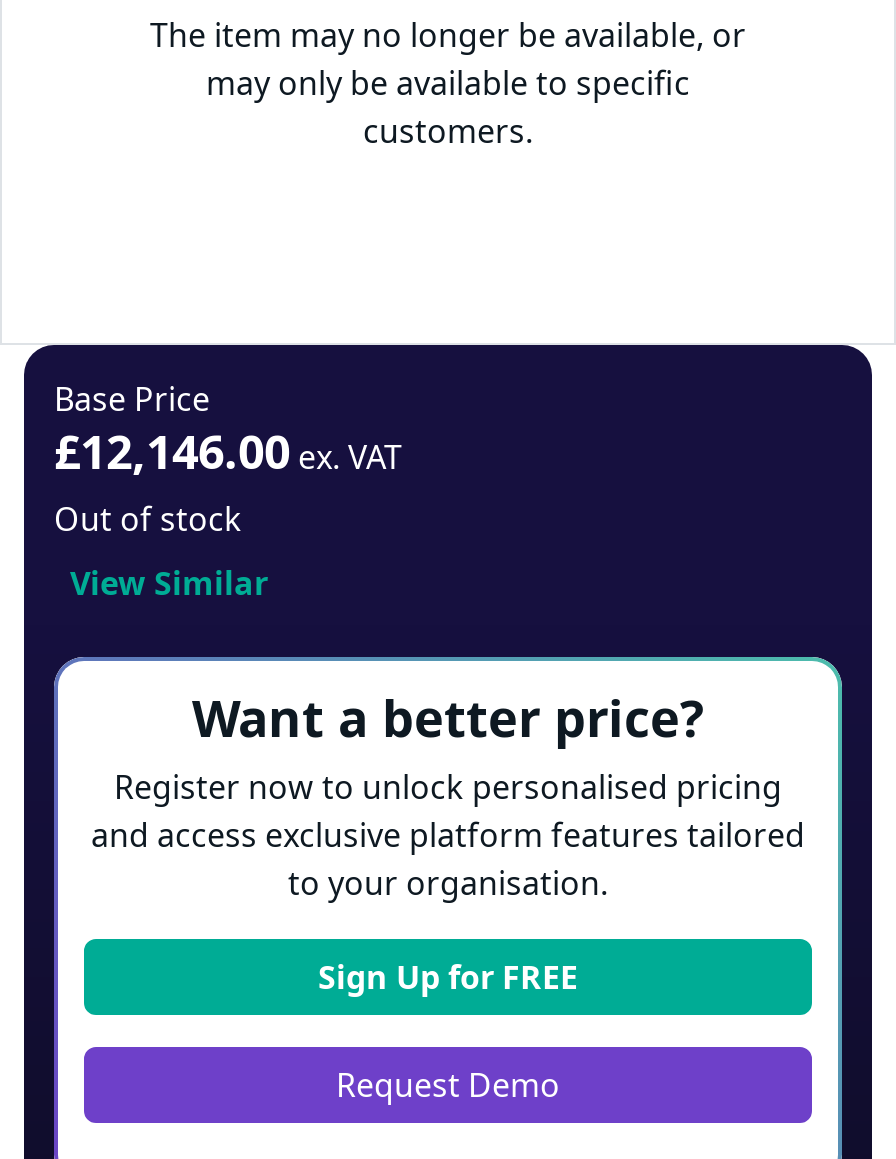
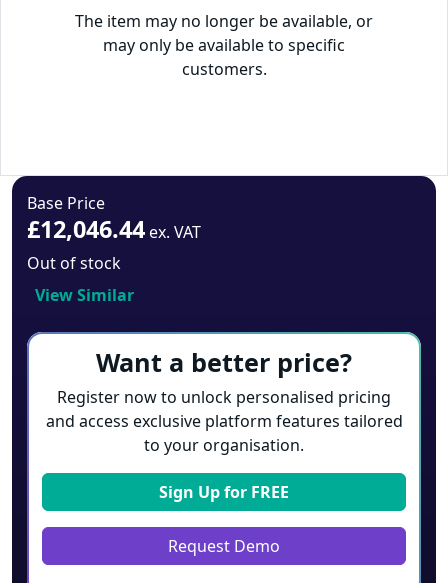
[54,419,402,483] £12,146.00 ex. VAT -> [27,213,201,245] £12,046.44 ex. VAT

